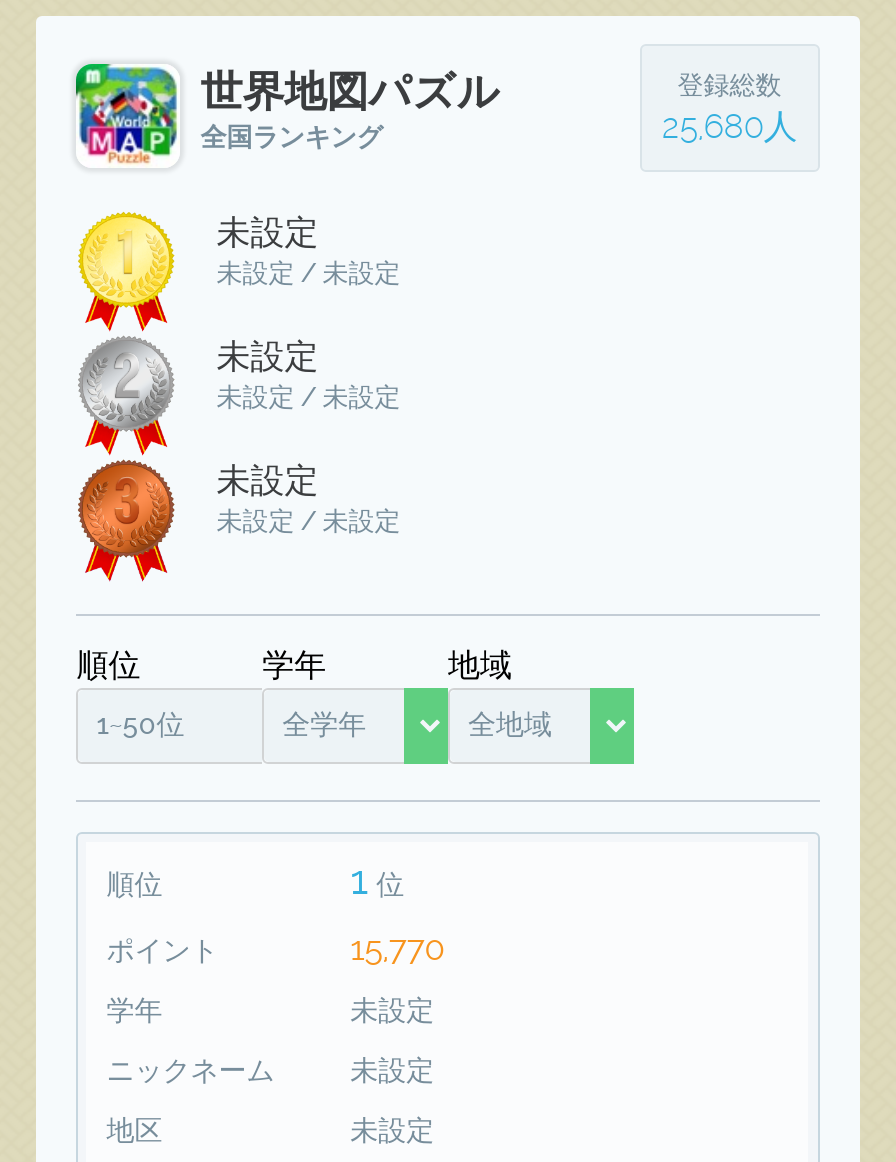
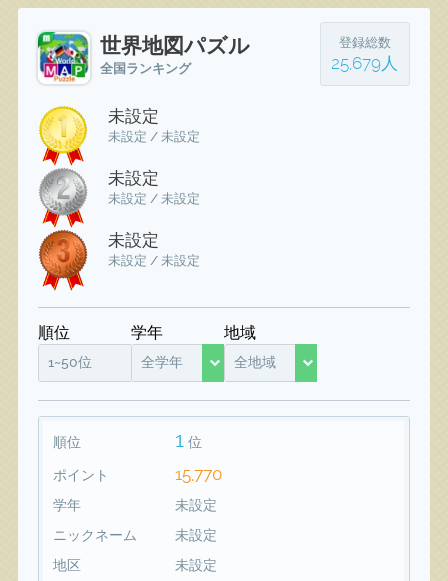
[662,105,798,145] 25,680人 -> [331,53,398,73] 25,679人

